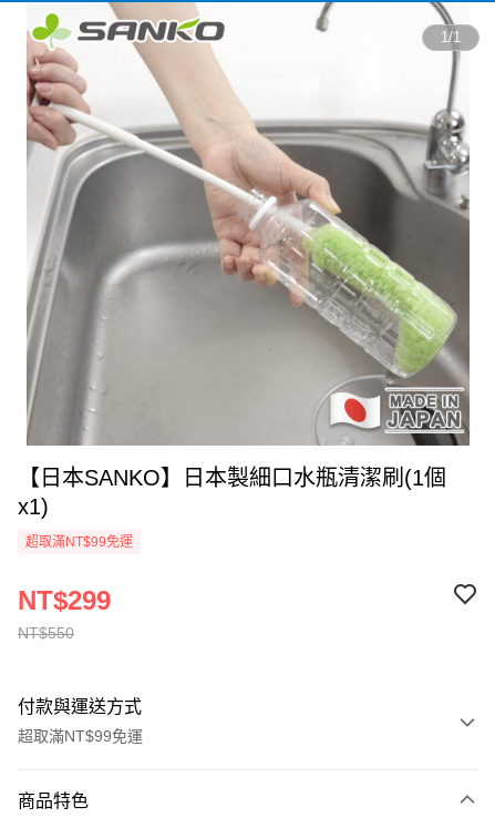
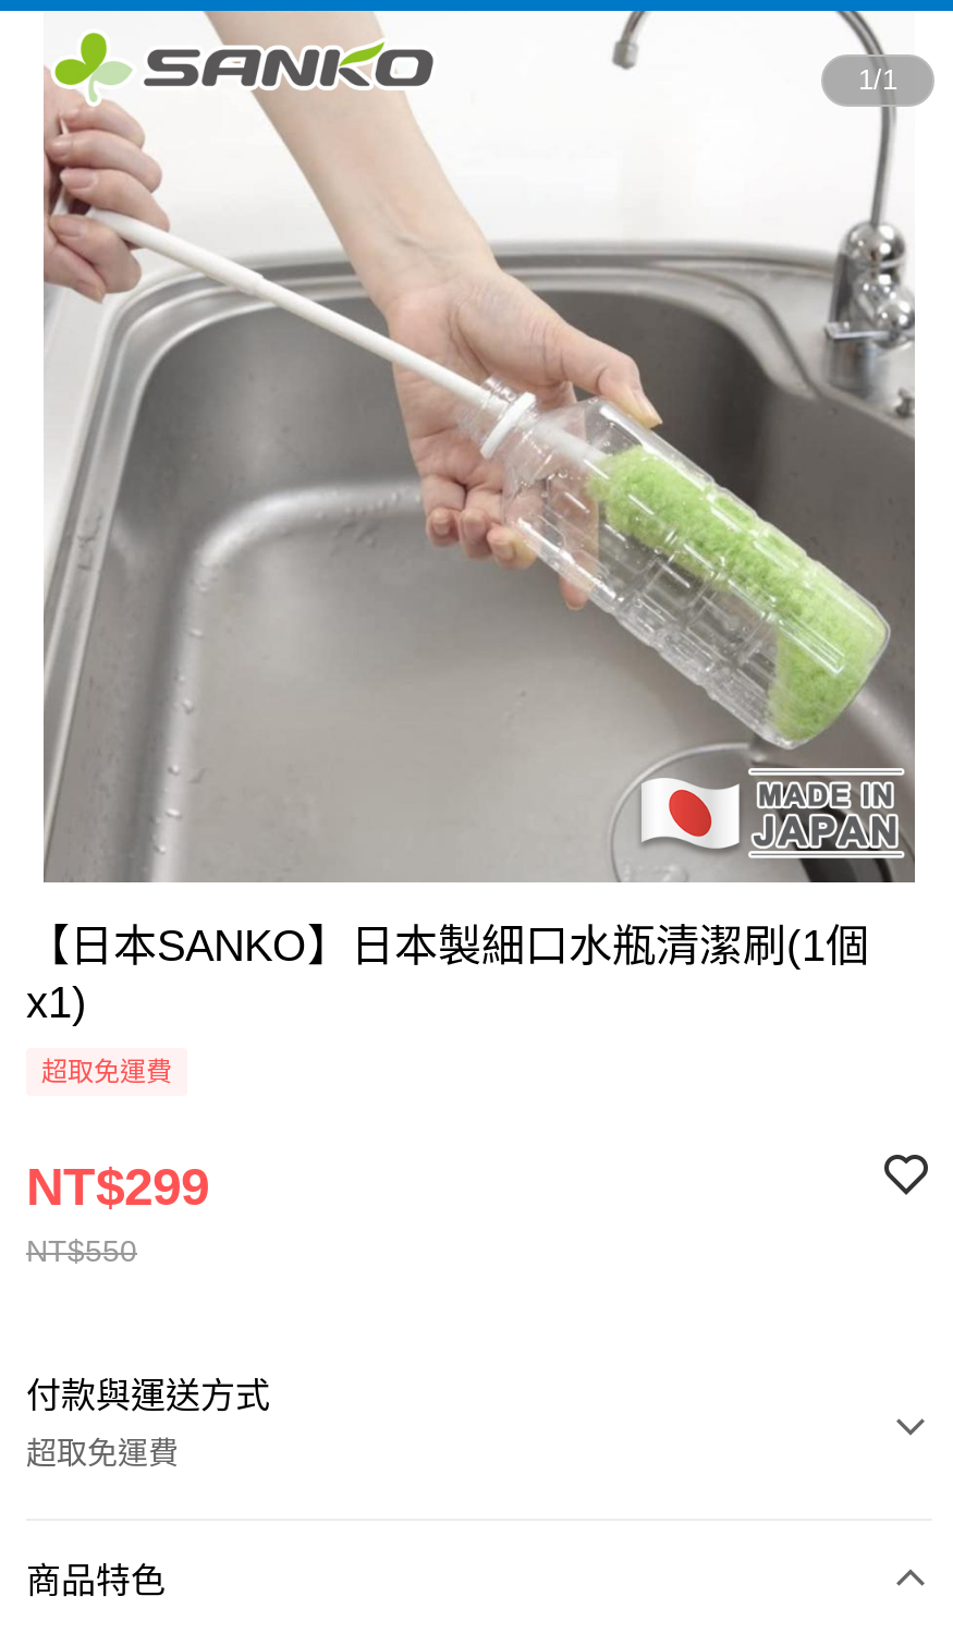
[25,534,133,550] 超取滿NT$99免運 -> [41,1057,172,1087] 超取免運費
[18,727,143,745] 超取滿NT$99免運 -> [26,1436,179,1471] 超取免運費

